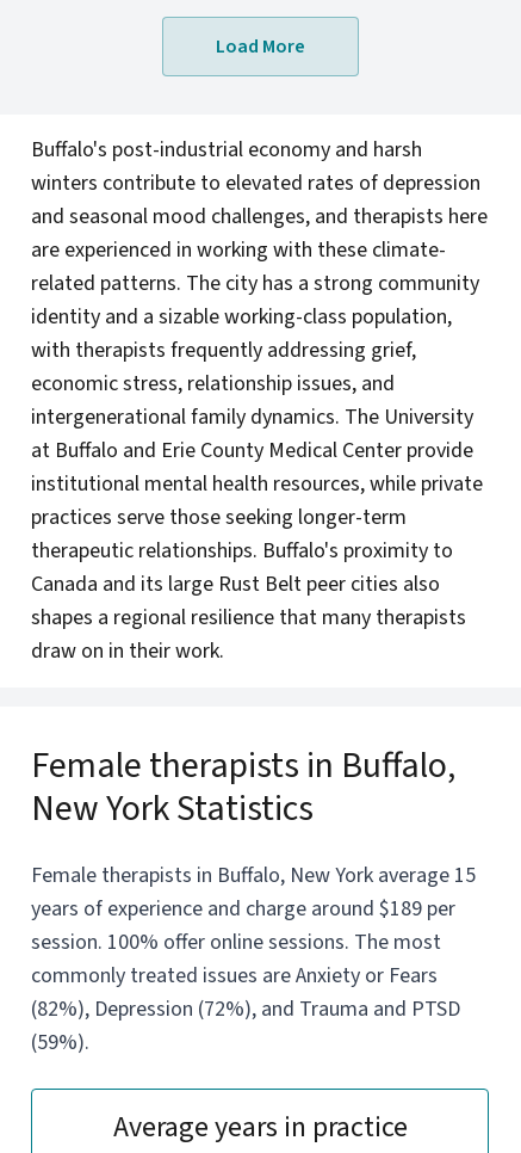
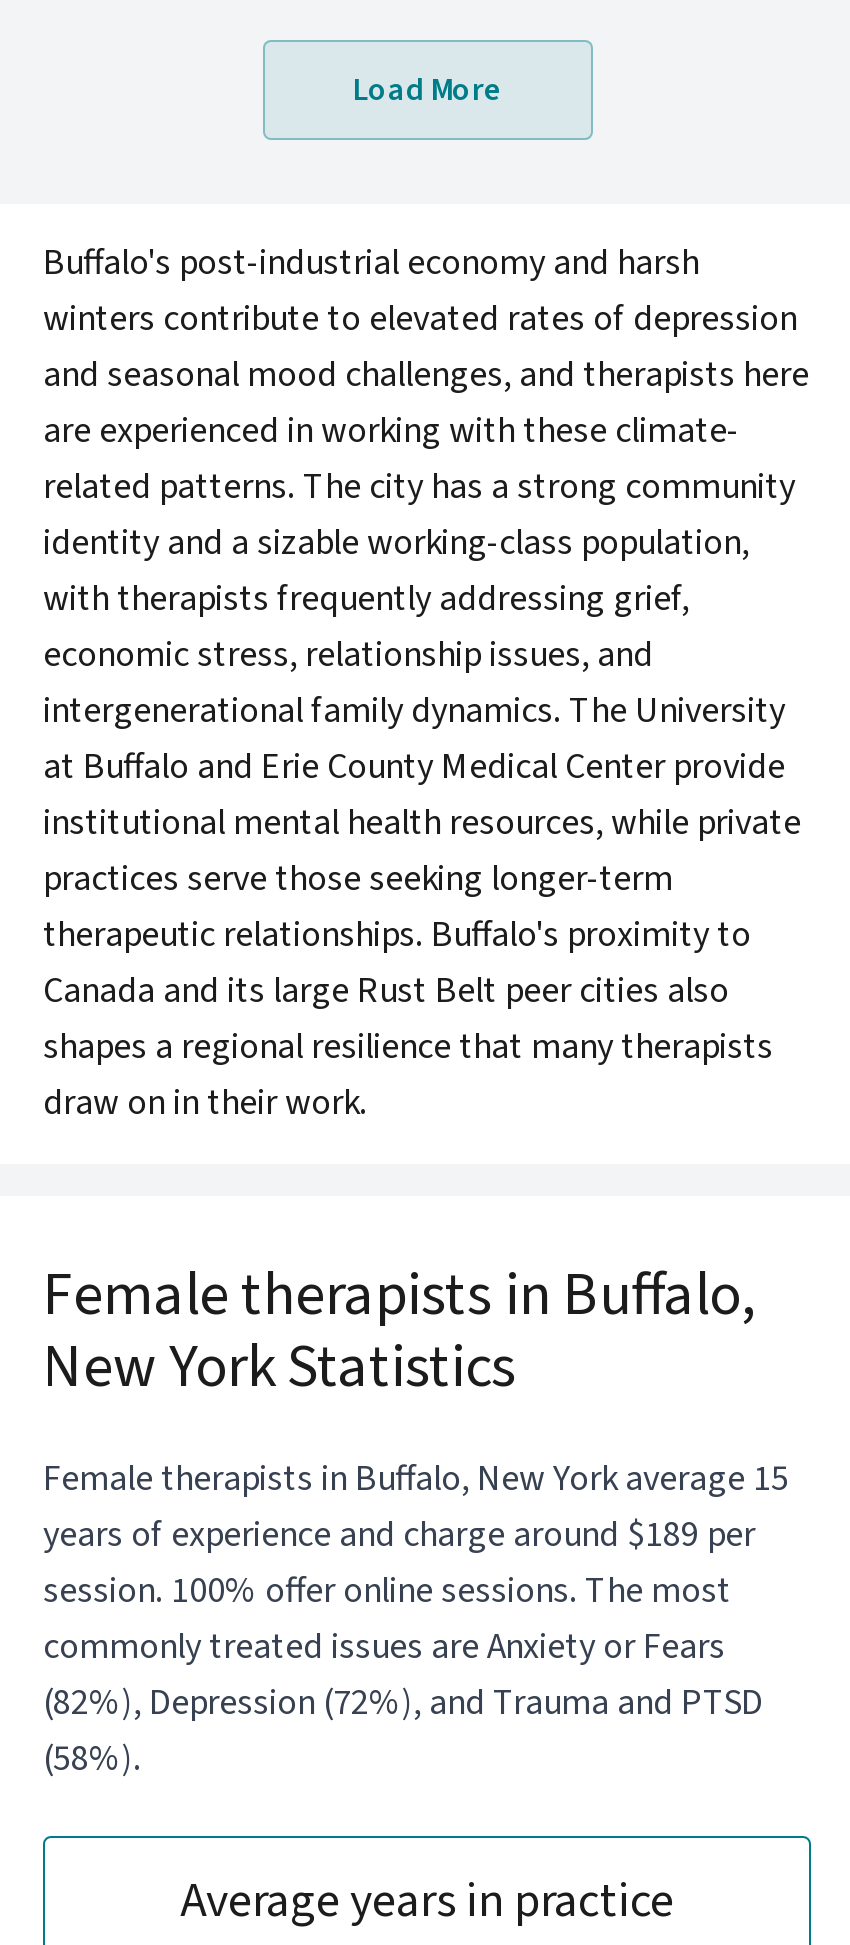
[31,1027,89,1057] (59%). -> [43,1735,141,1785] (58%).

